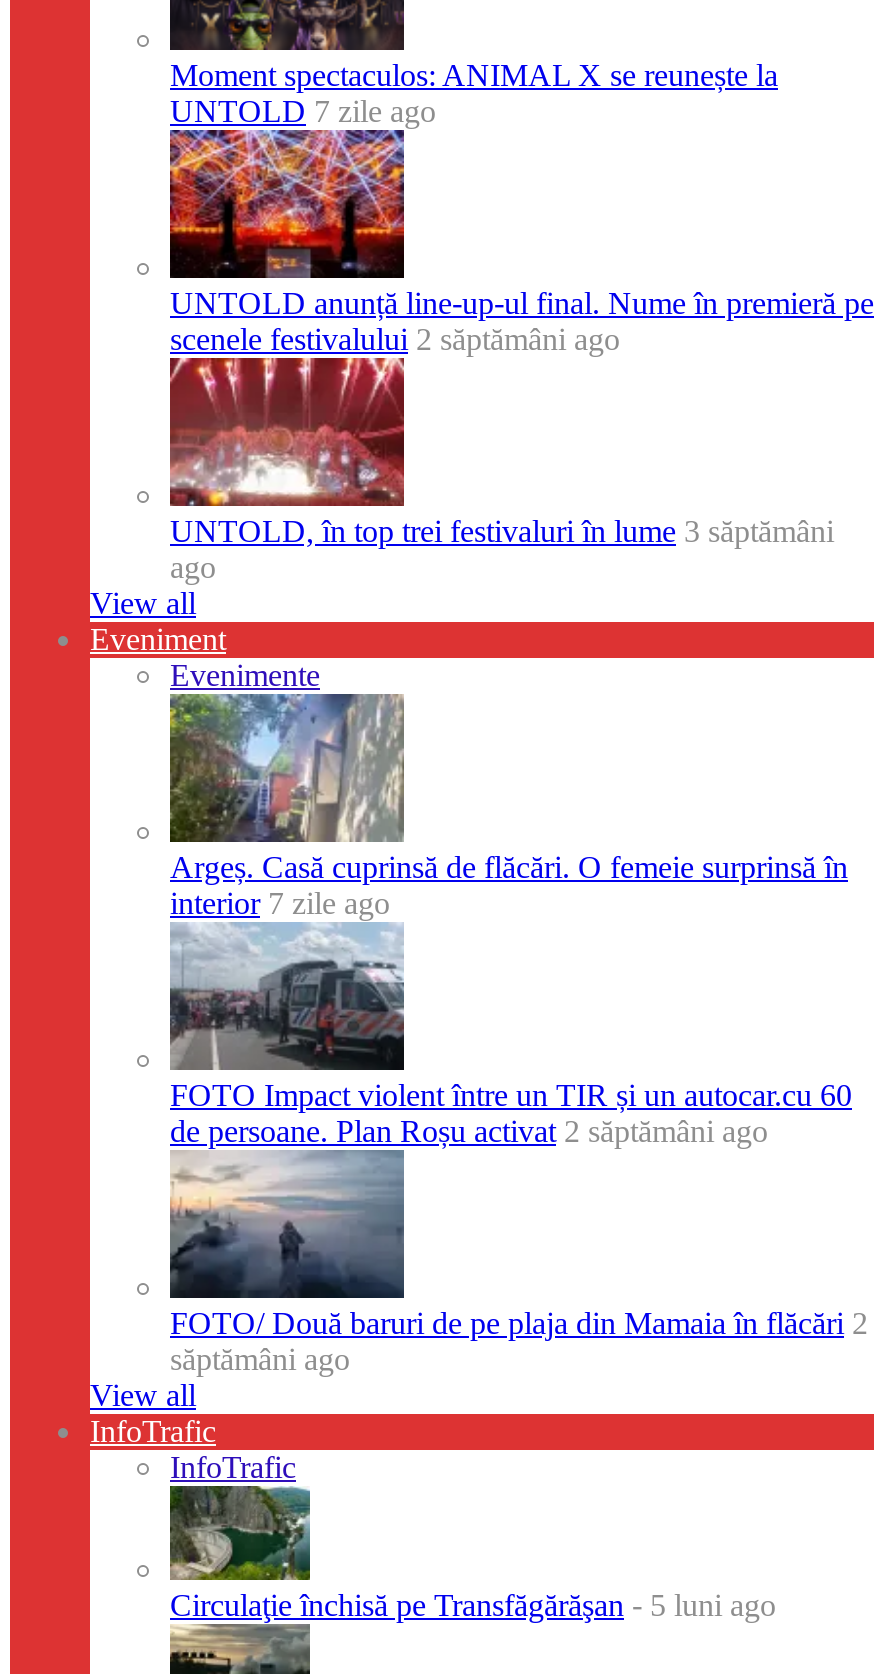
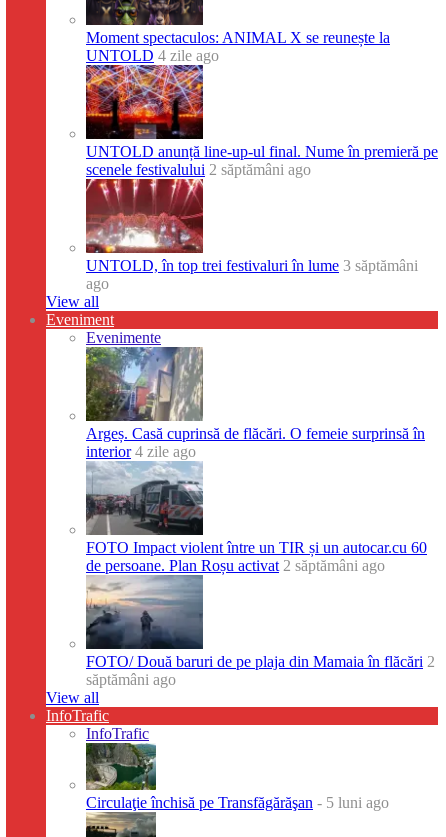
[170,94,436,128] UNTOLD 7 zile ago -> [86,47,219,64] UNTOLD 4 zile ago
[170,886,390,920] interior 7 zile ago -> [86,443,196,460] interior 4 zile ago

